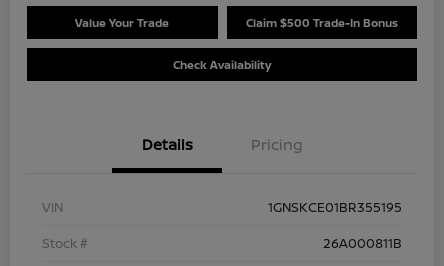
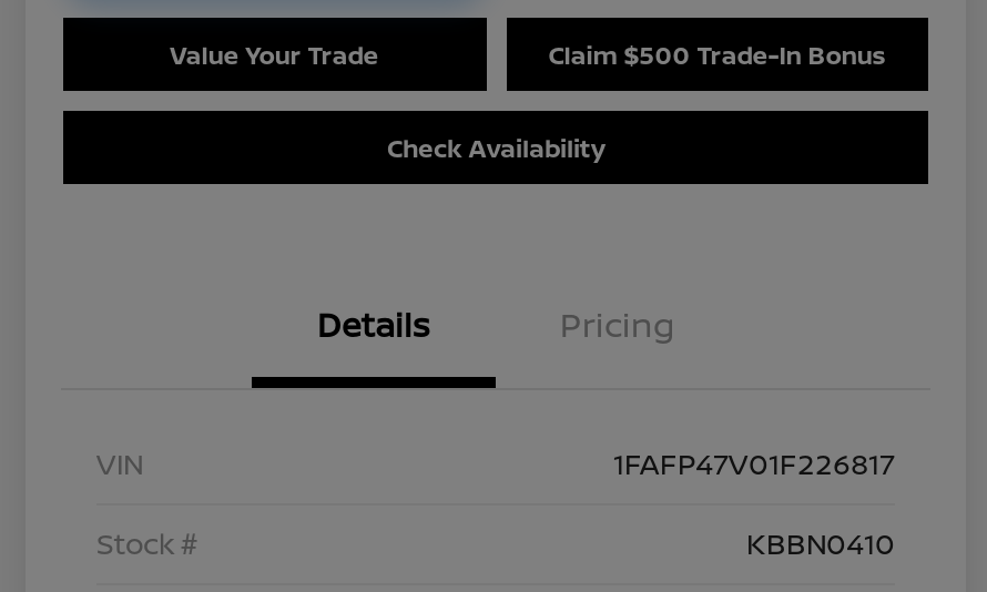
[268,198,402,216] 1GNSKCE01BR355195 -> [613,444,895,484] 1FAFP47V01F226817
[323,234,402,252] 26A000811B -> [746,524,895,564] KBBN0410

